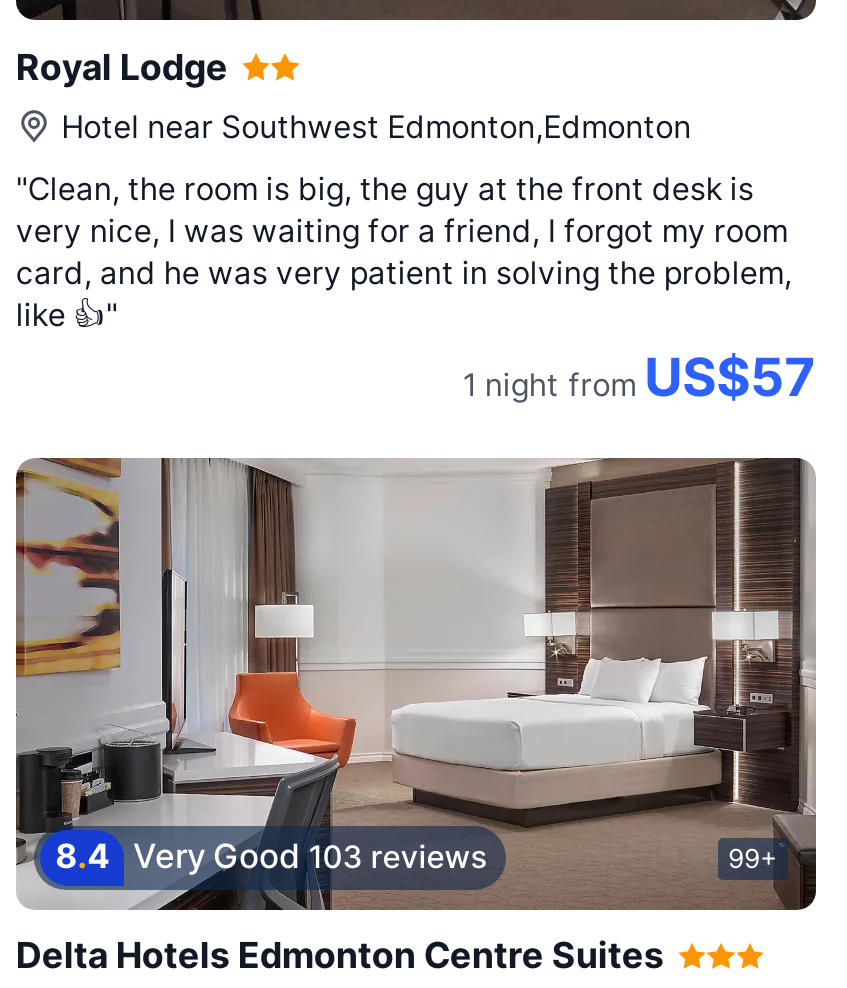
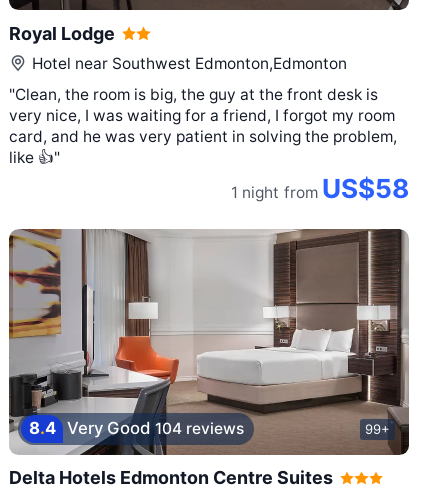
[463,347,816,409] 1 night from US$57 -> [231,173,409,204] 1 night from US$58
[55,836,486,876] 8.4 Very Good 103 reviews -> [29,418,244,438] 8.4 Very Good 104 reviews

